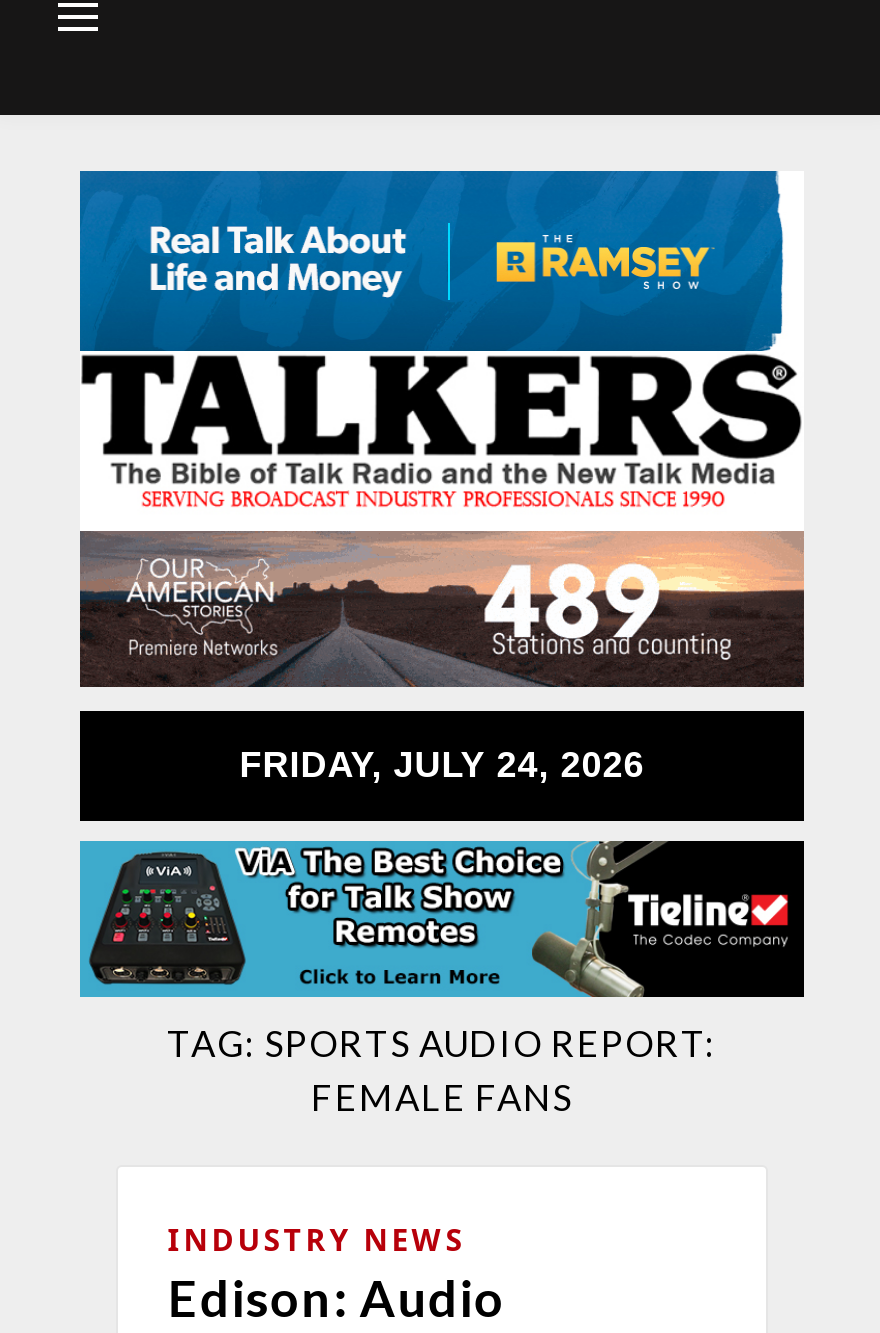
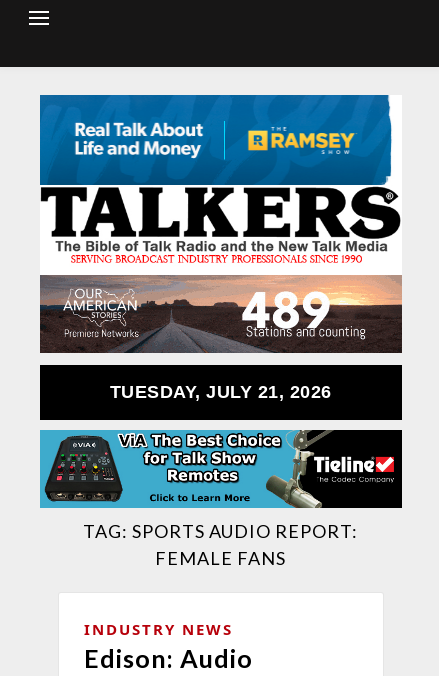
[239,745,644,785] FRIDAY, JULY 24, 2026 -> [110,382,332,402] TUESDAY, JULY 21, 2026

